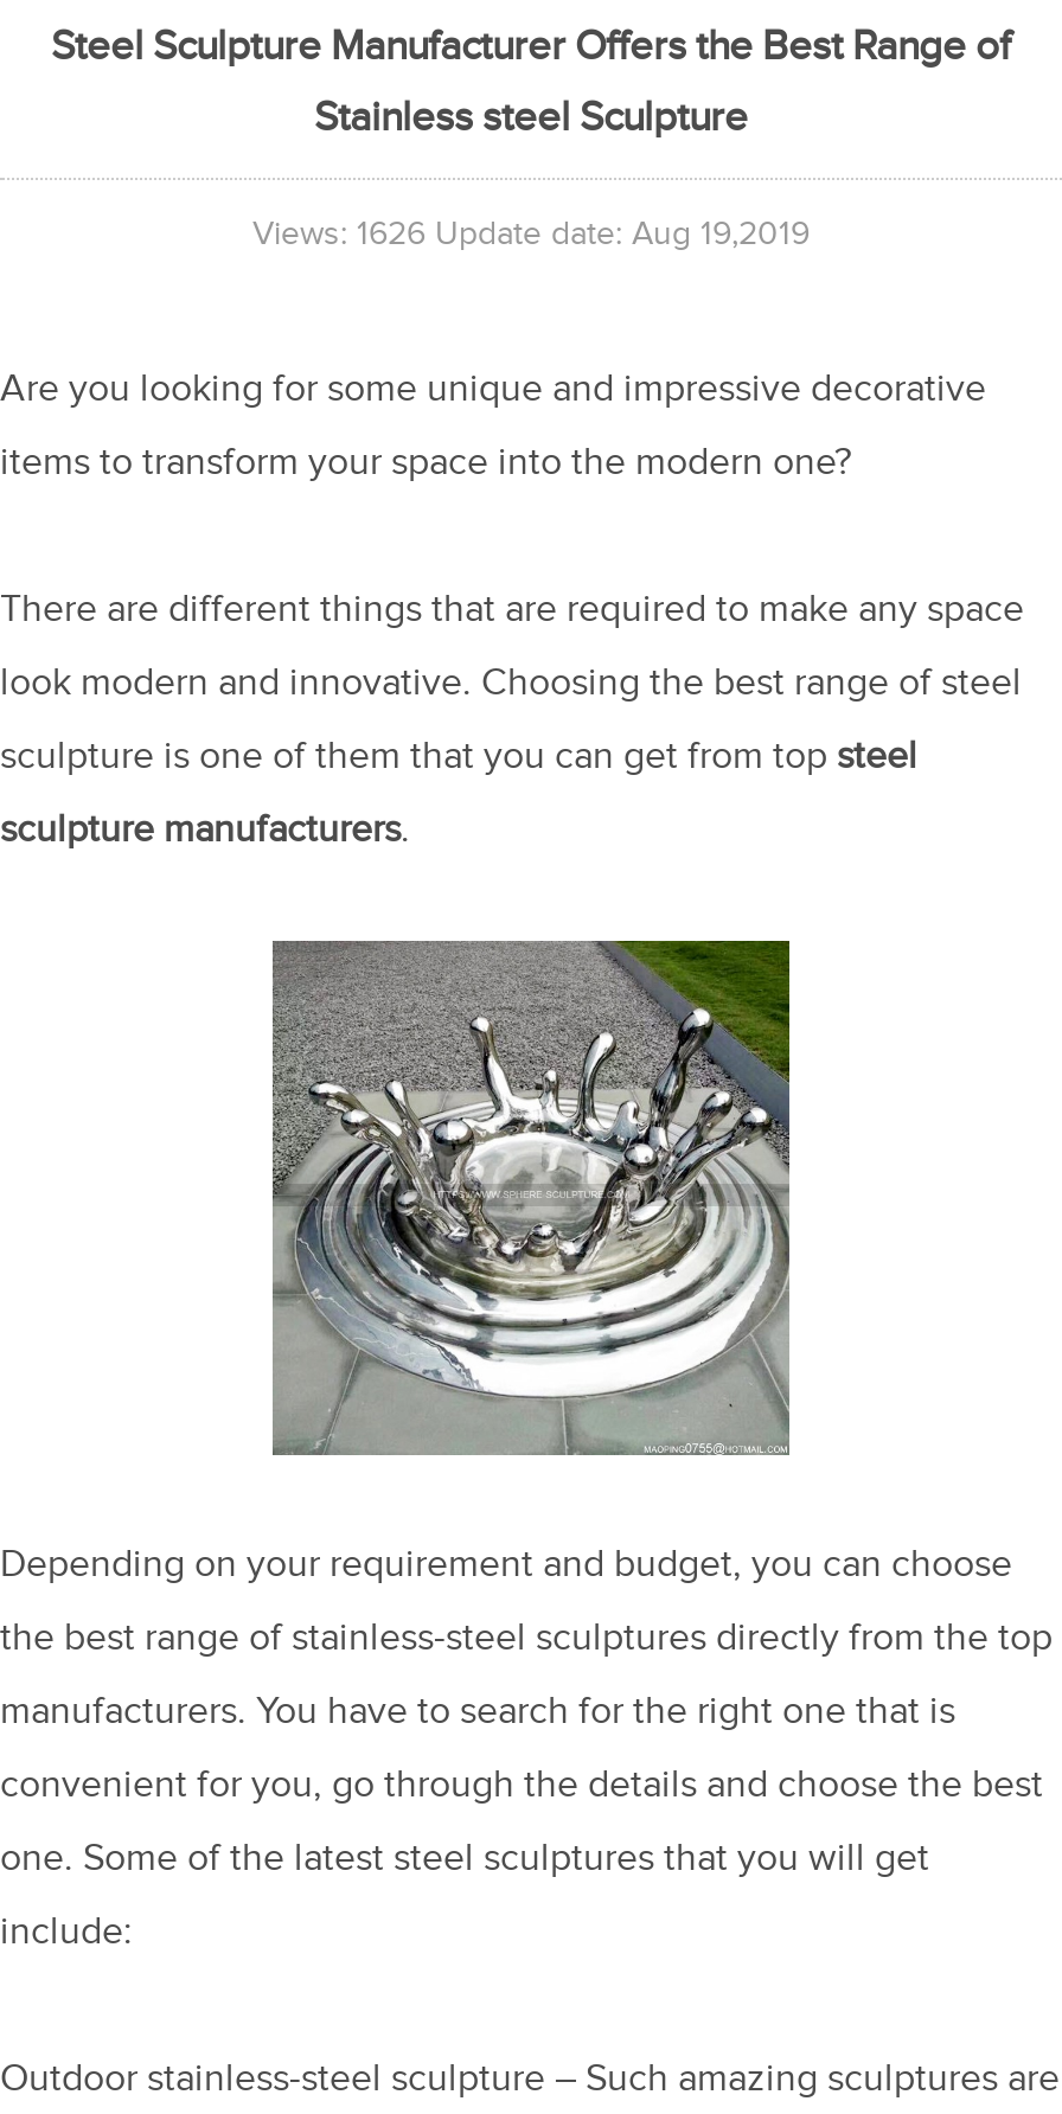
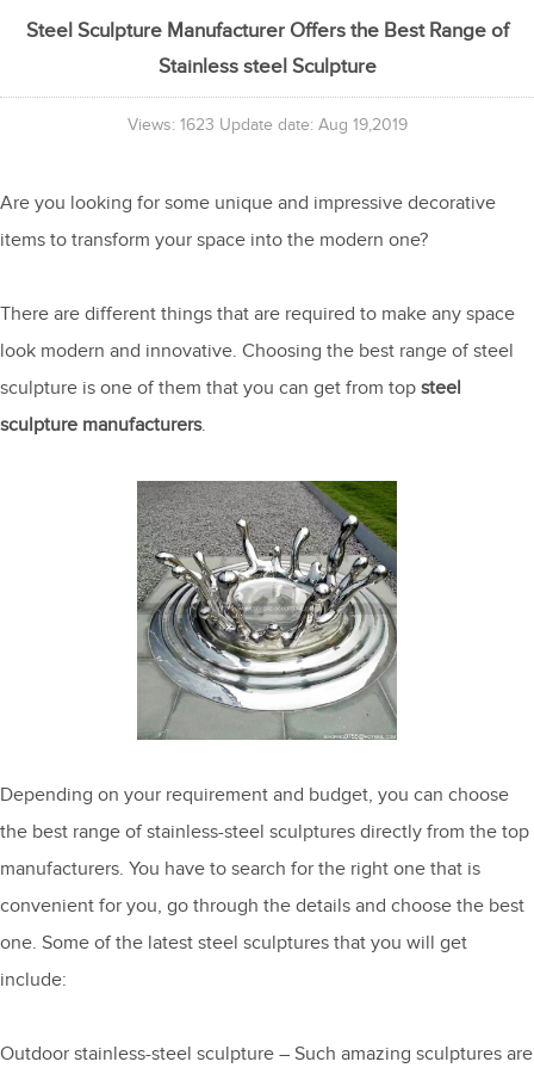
[252,216,810,254] Views: 1626 Update date: Aug 19,2019 -> [127,116,407,135] Views: 1623 Update date: Aug 19,2019

